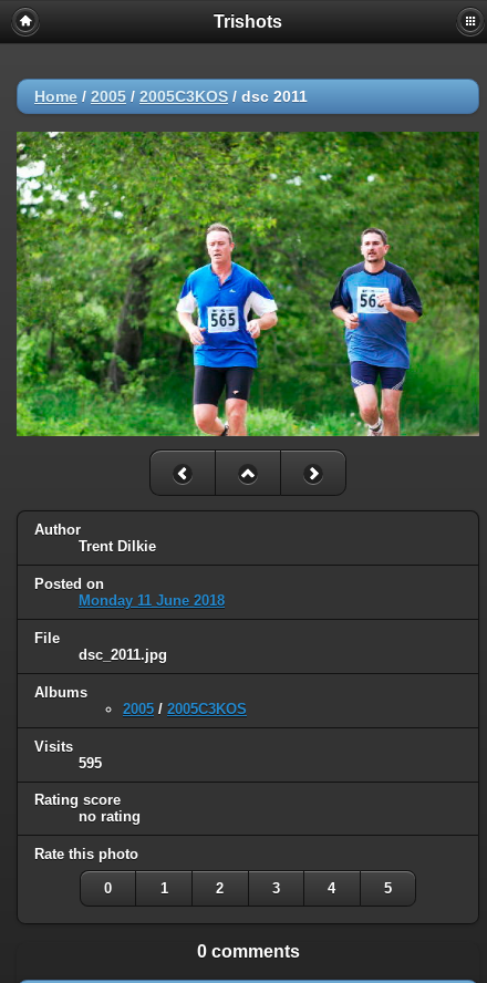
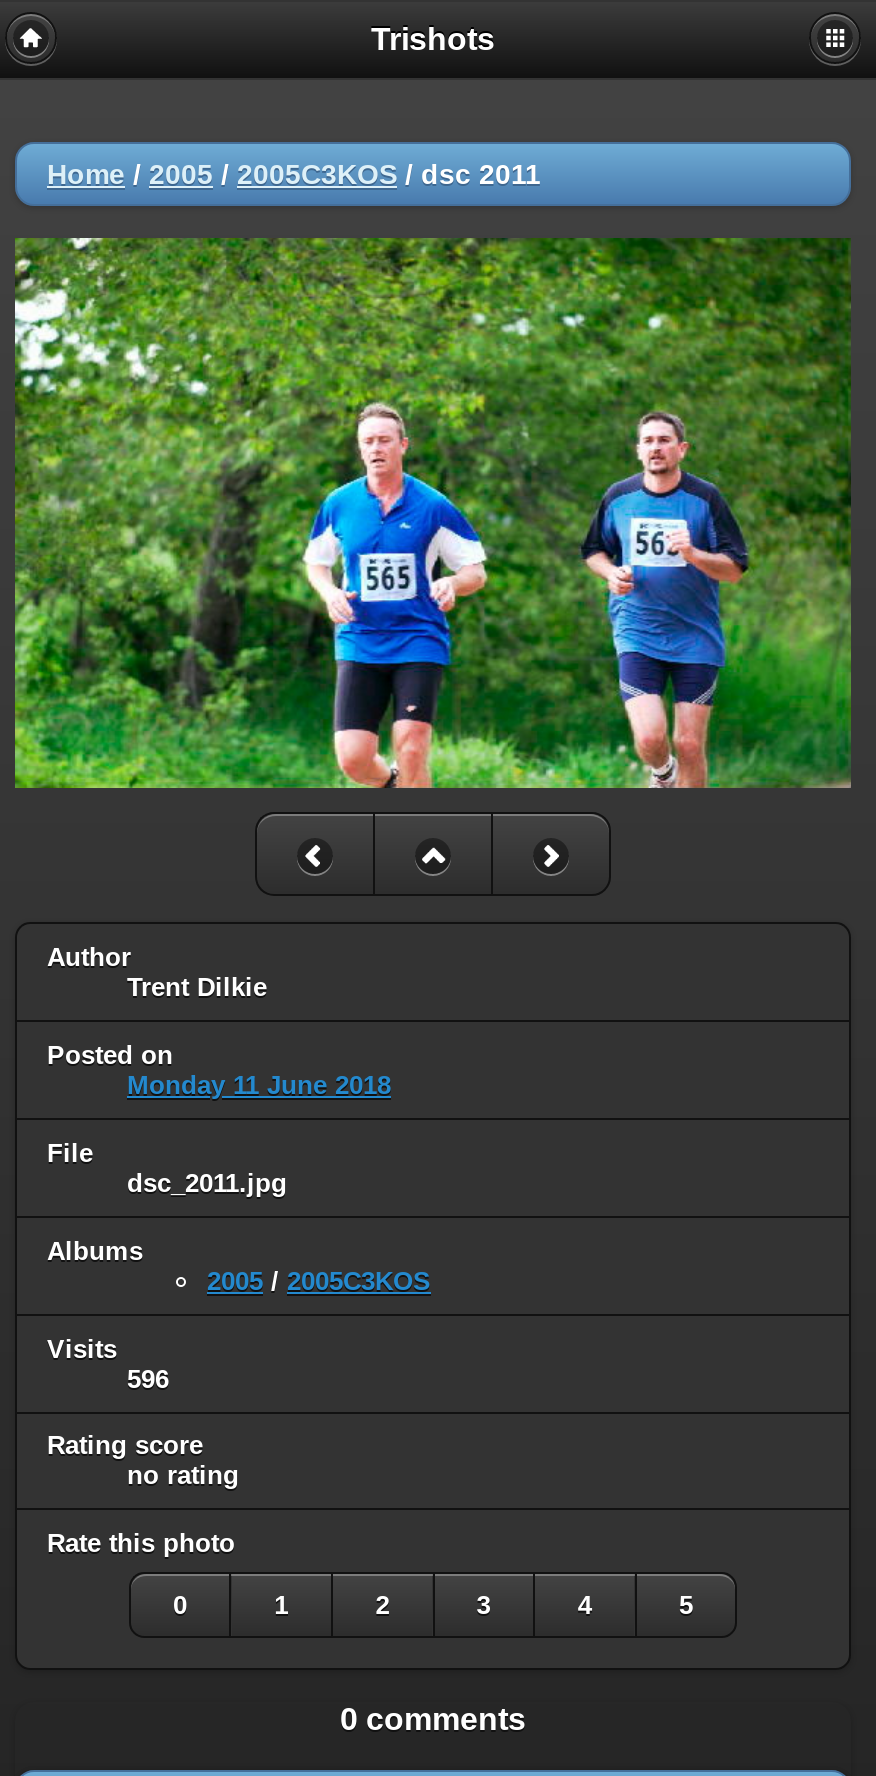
[79,755,102,771] 595 -> [127,1363,169,1393] 596

